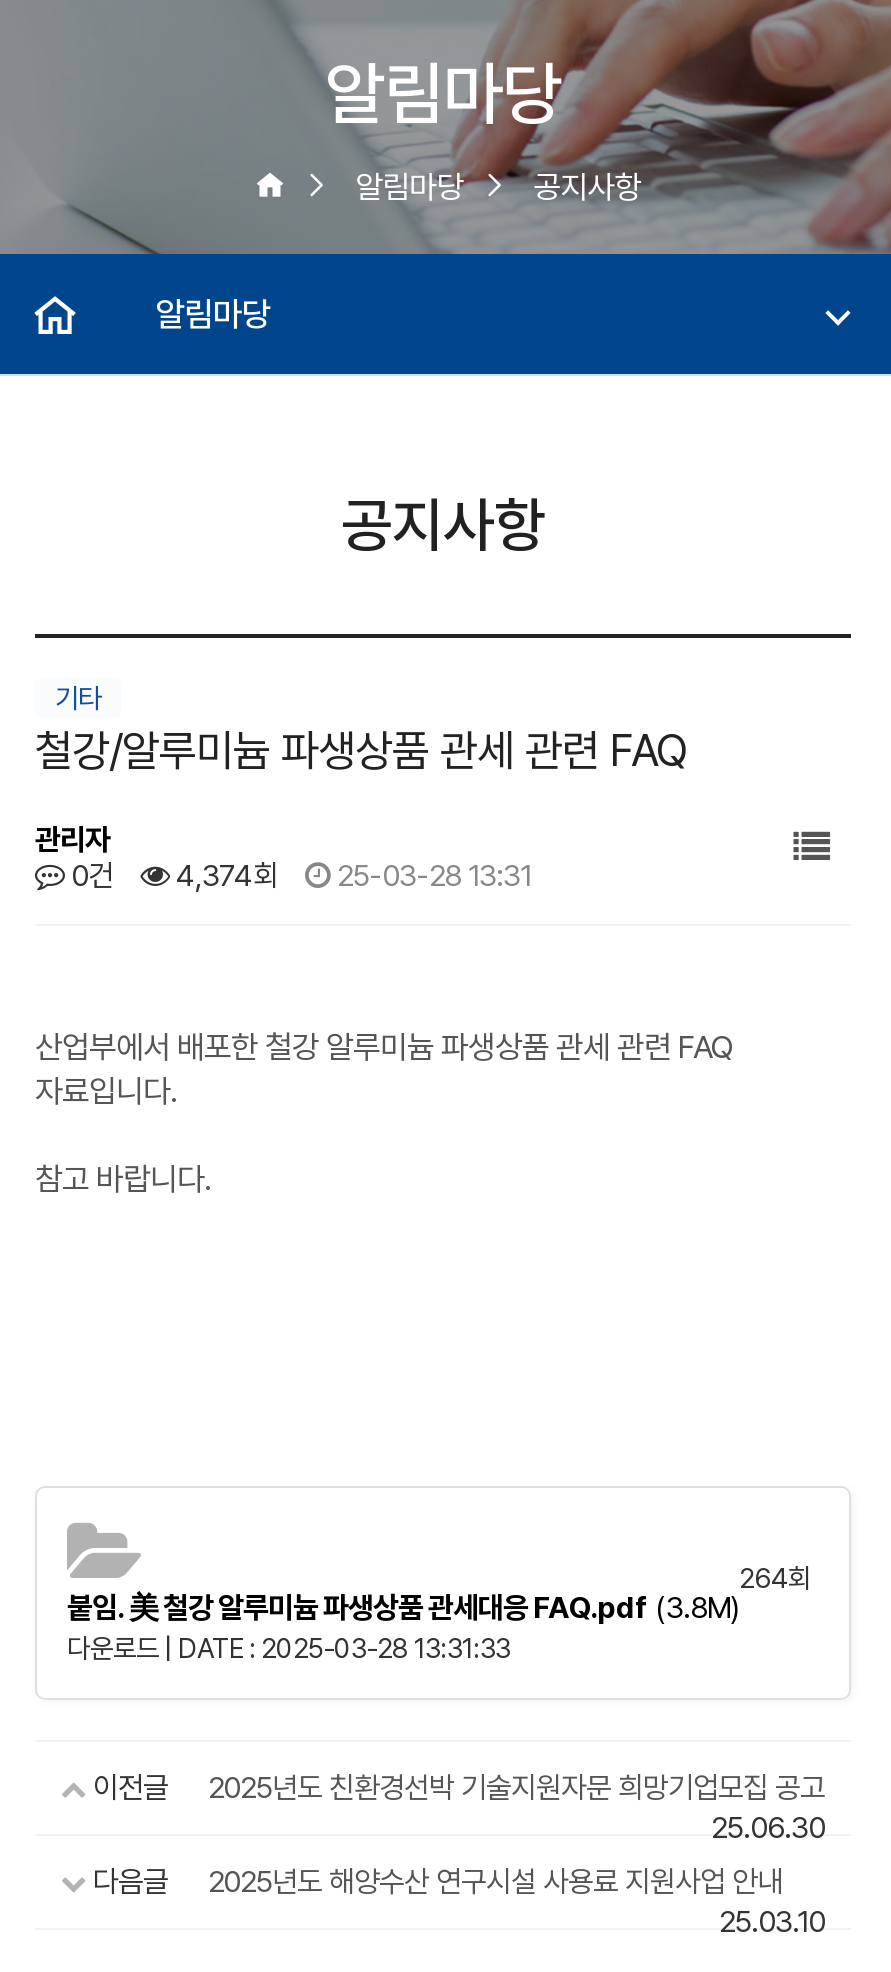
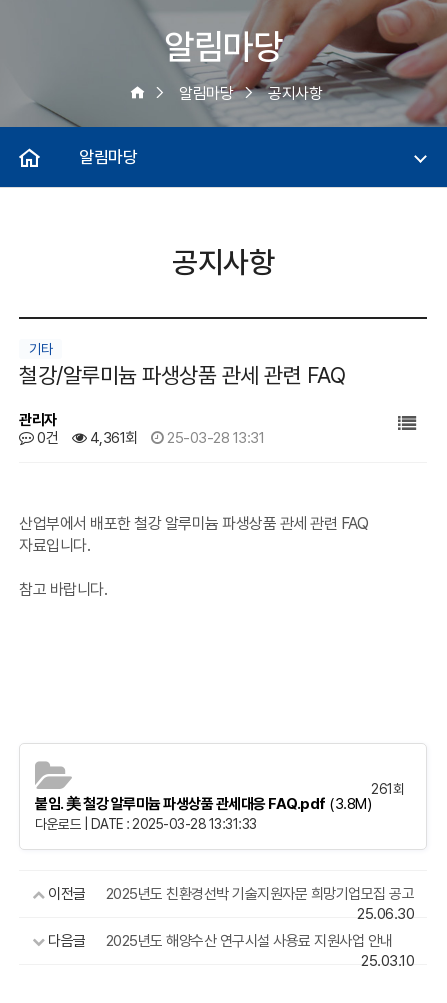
[64,858,531,894] 0건 4,374회 25-03-28 13:31 -> [33,429,264,447] 0건 4,361회 25-03-28 13:31
[739,1562,811,1594] 264회 -> [371,781,404,797] 261회

